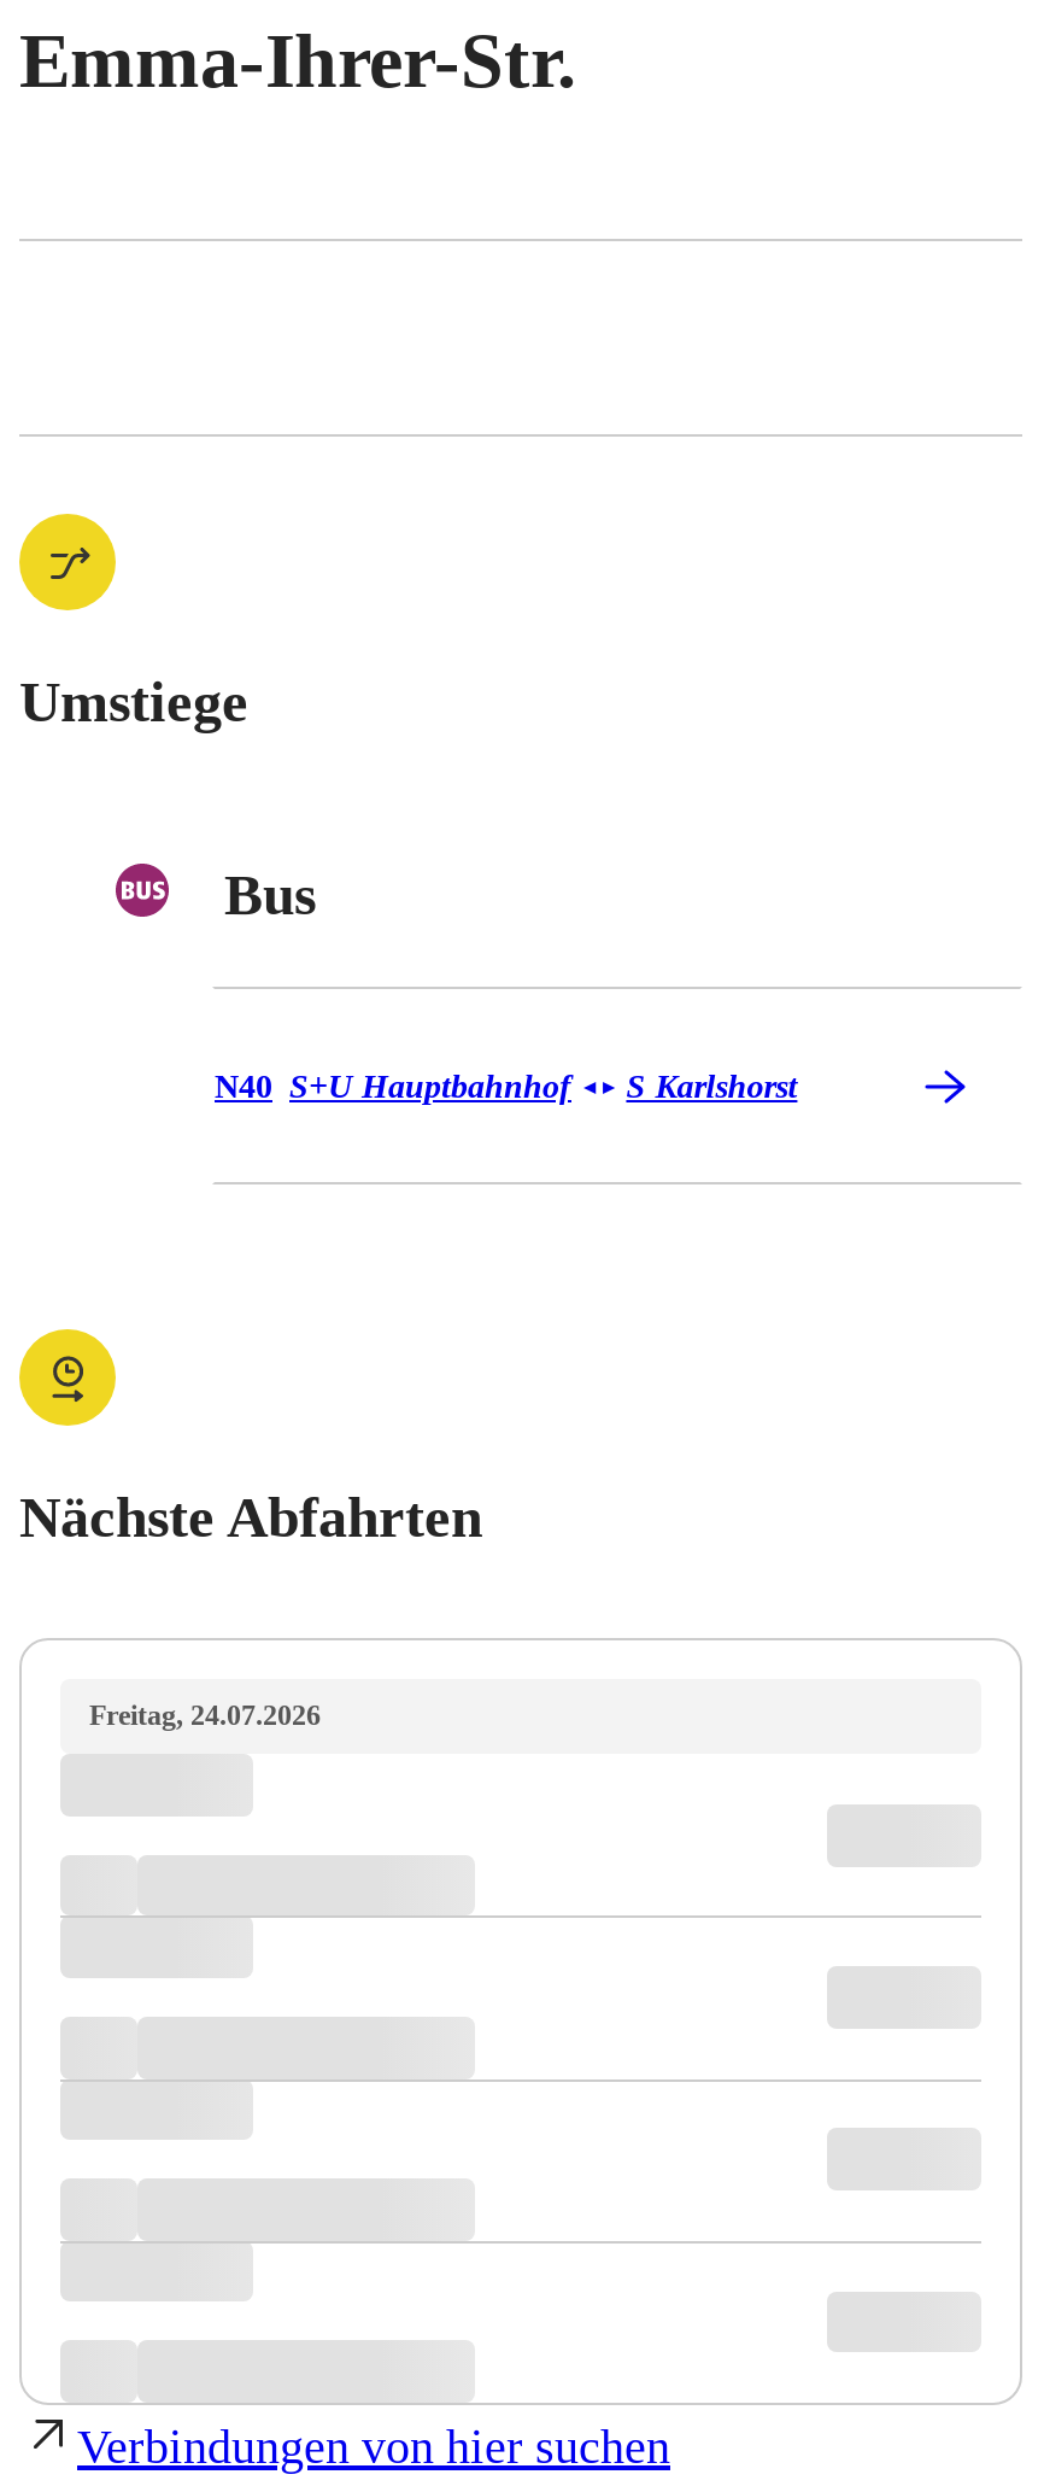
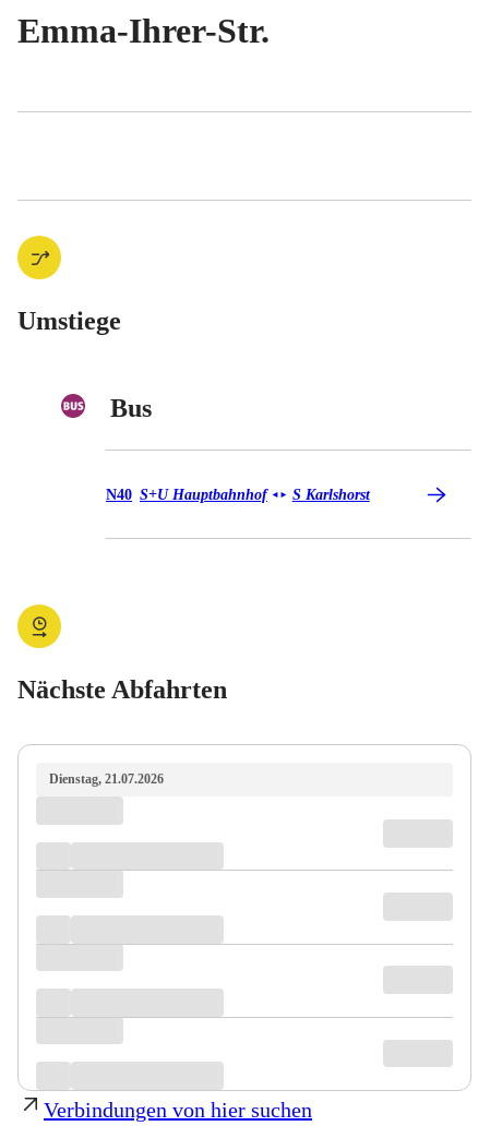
[89,1699,321,1733] Freitag, 24.07.2026 -> [49,772,164,787] Dienstag, 21.07.2026

